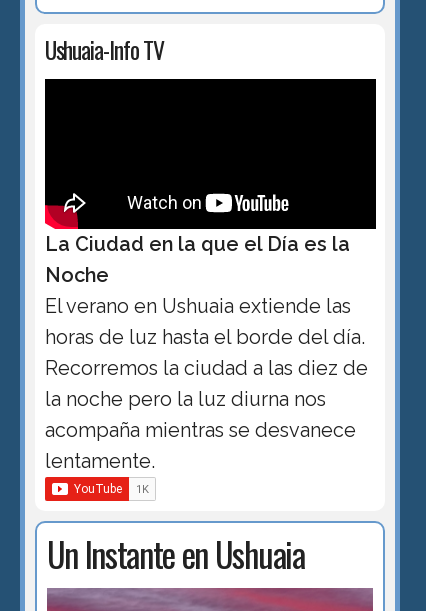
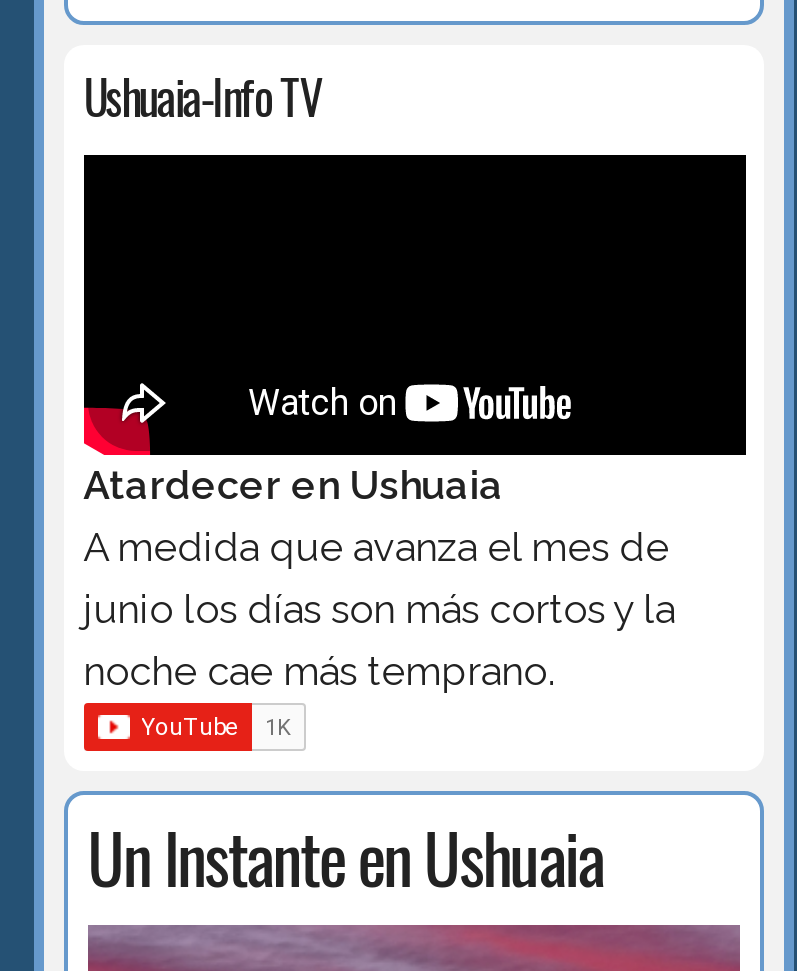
[45,232,368,473] La Ciudad en la que el Día es la | Noche | El verano en Ushuaia extiende las | horas de luz hasta el borde del día. | Recorremos la ciudad a las diez de | la noche pero la luz diurna nos | acompaña mientras se desvanece | lentamente. -> [83,461,675,695] Atardecer en Ushuaia | A medida que avanza el mes de | junio los días son más cortos y la | noche cae más temprano.

